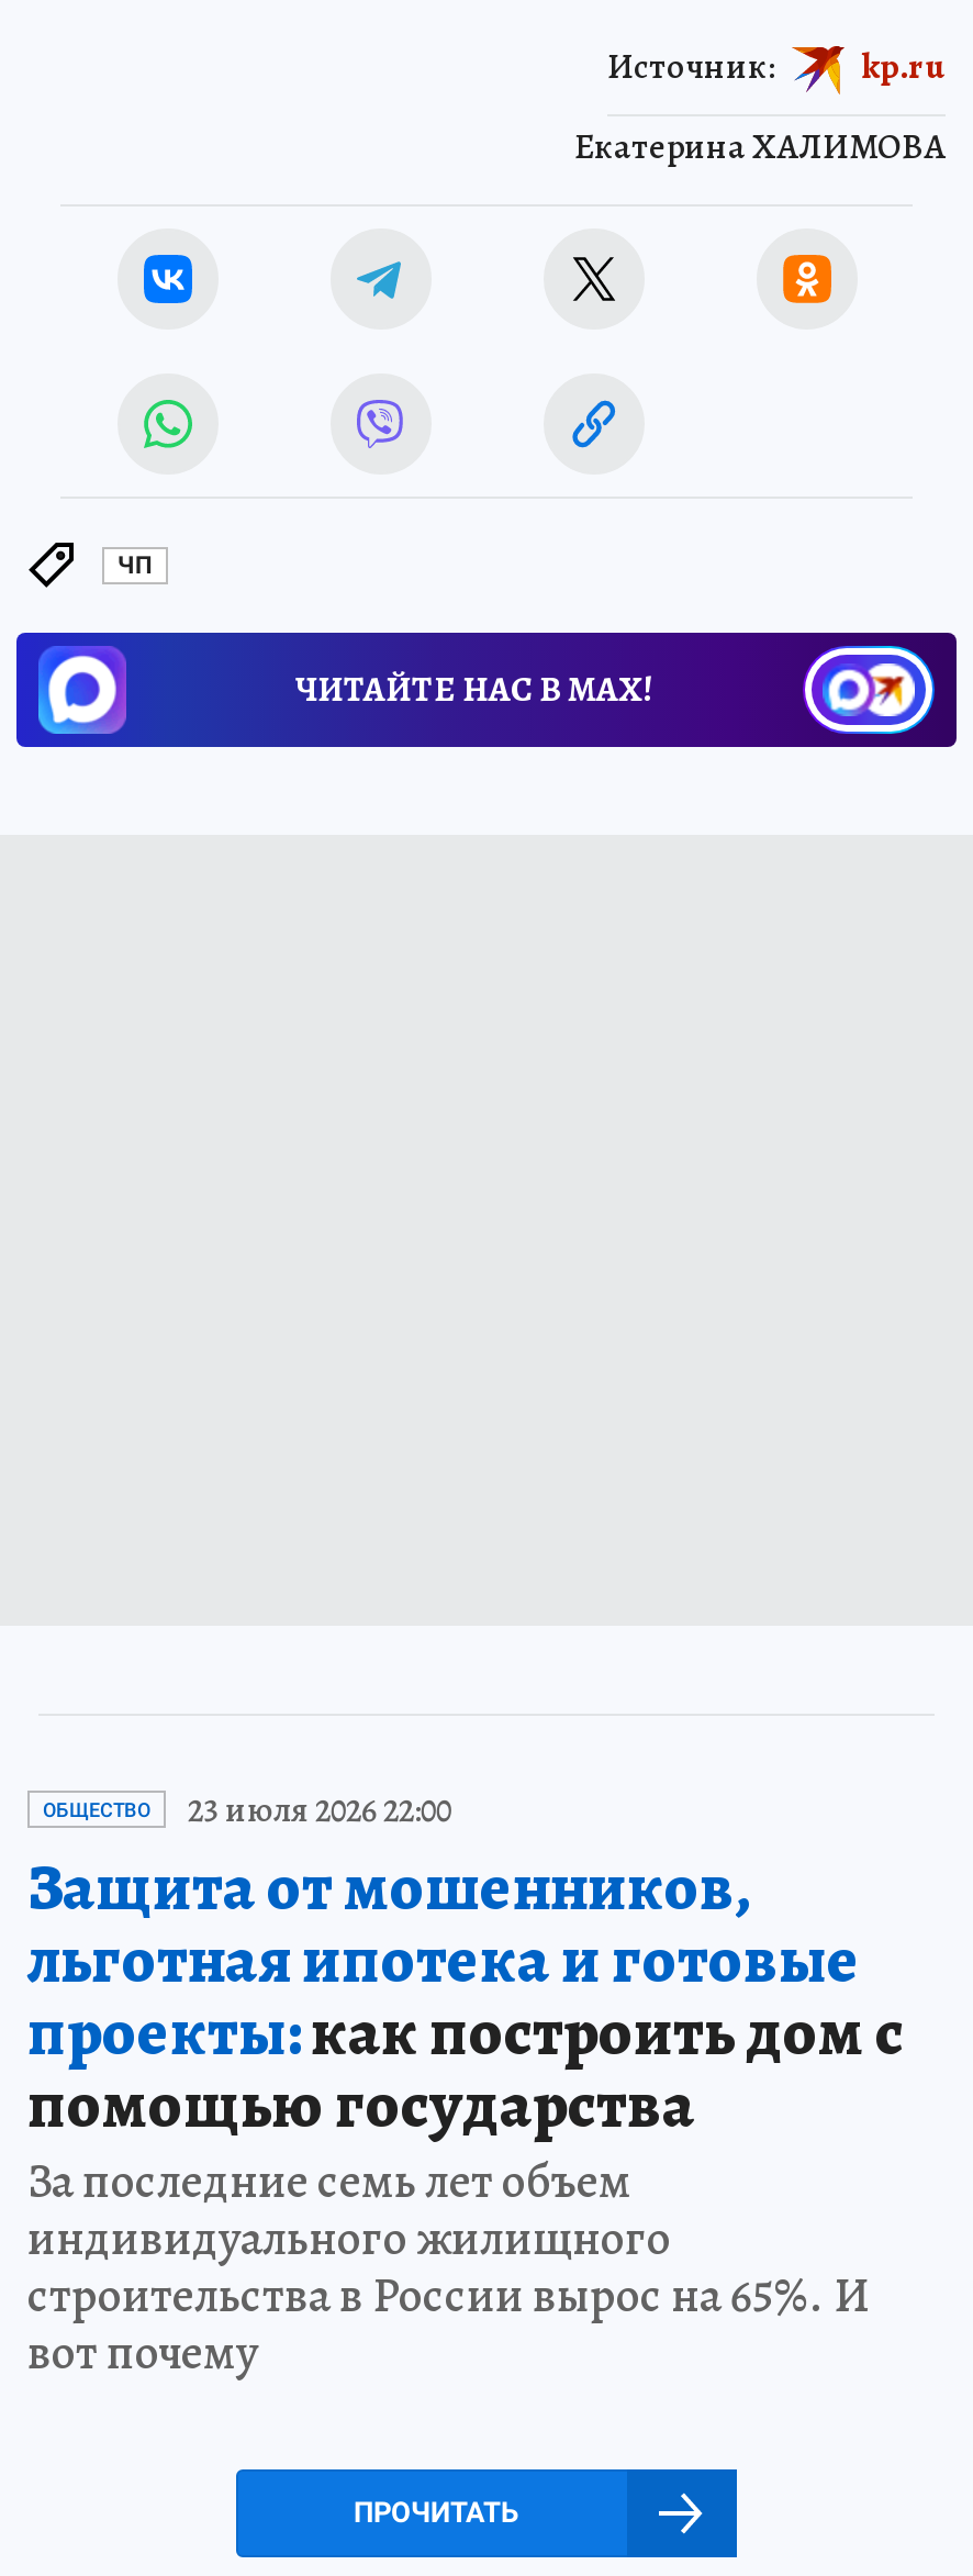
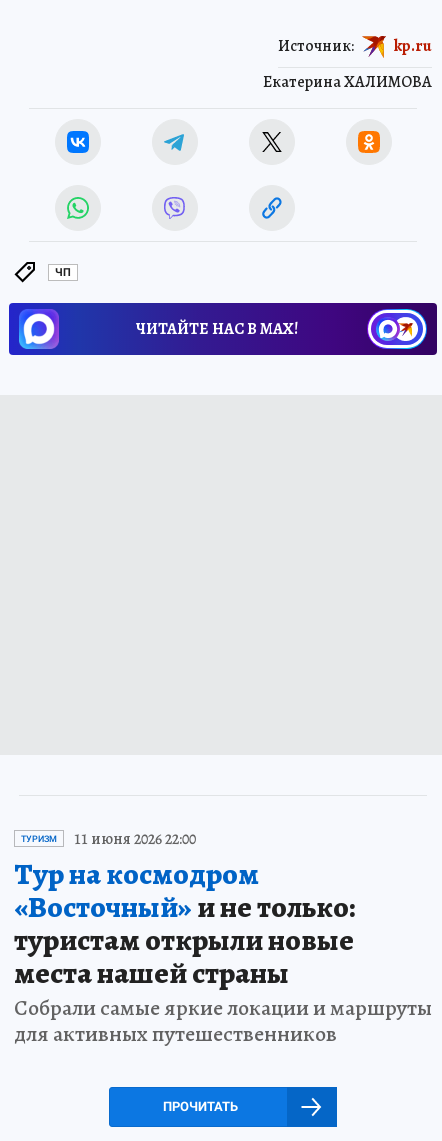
[27,1786,904,2385] ОБЩЕСТВО | 23 июля 2026 22:00 | Защита от мошенников, | льготная ипотека и готовые | проекты:как построить дом с | помощью государства | За последние семь лет объем | индивидуального жилищного | строительства в России вырос на 65%. И | вот почему -> [14,828,432,1049] ТУРИЗМ | 11 июня 2026 22:00 | Тур на космодром | «Восточный»и не только: | туристам открыли новые | места нашей страны | Собрали самые яркие локации и маршруты | для активных путешественников

